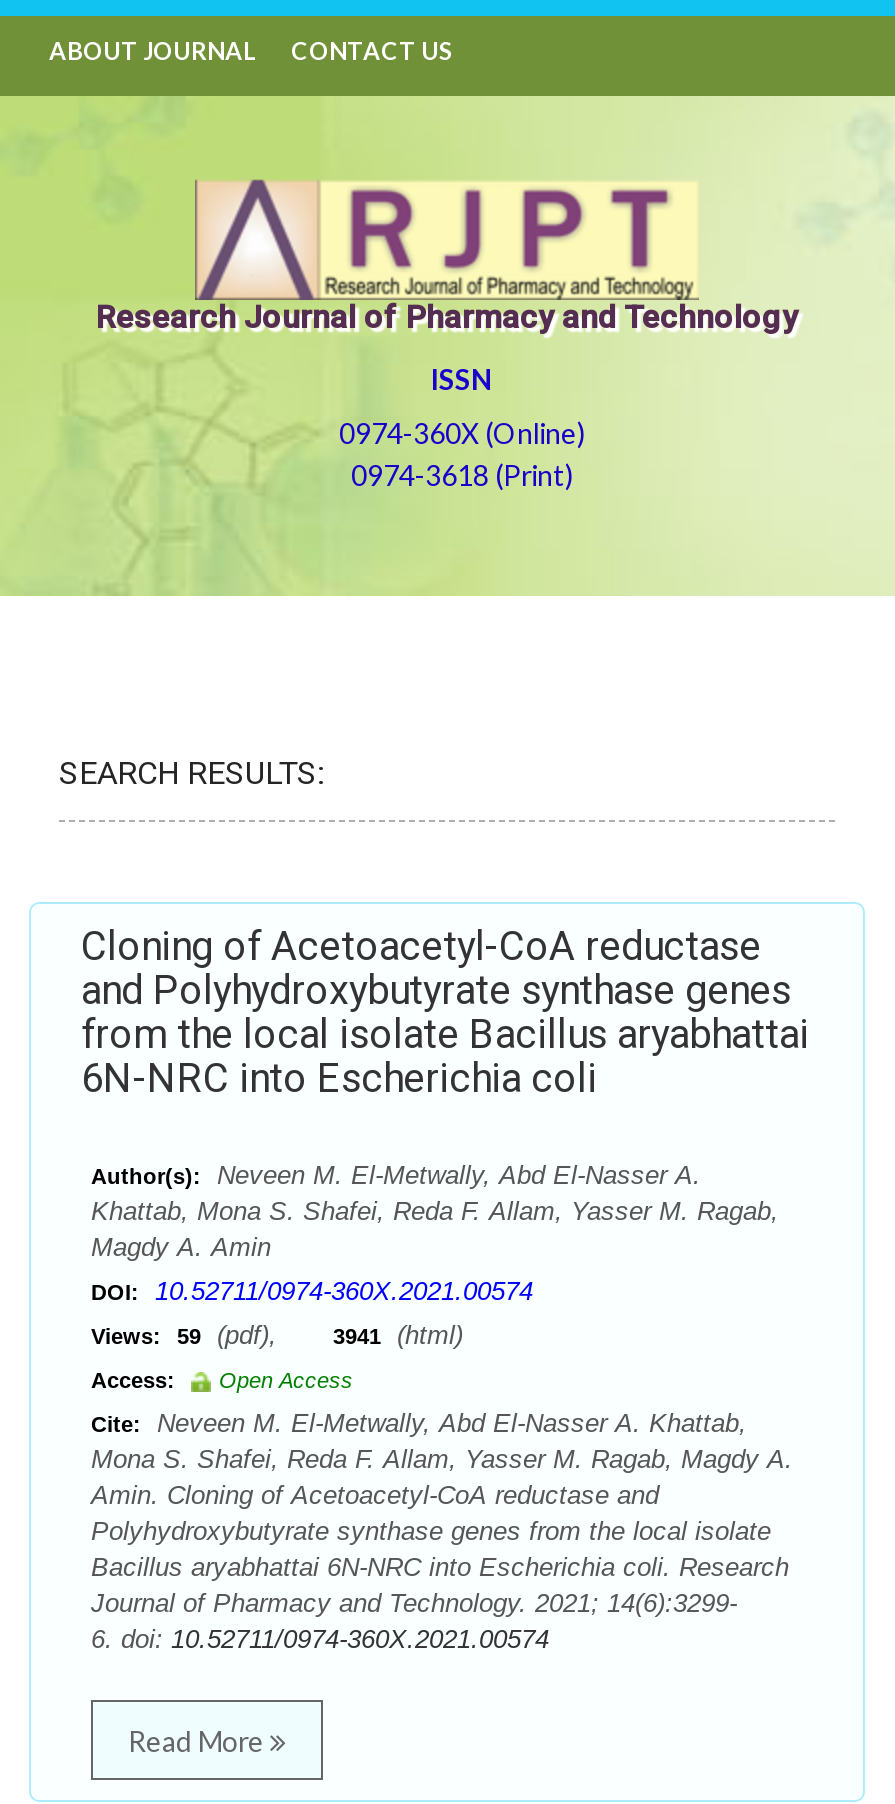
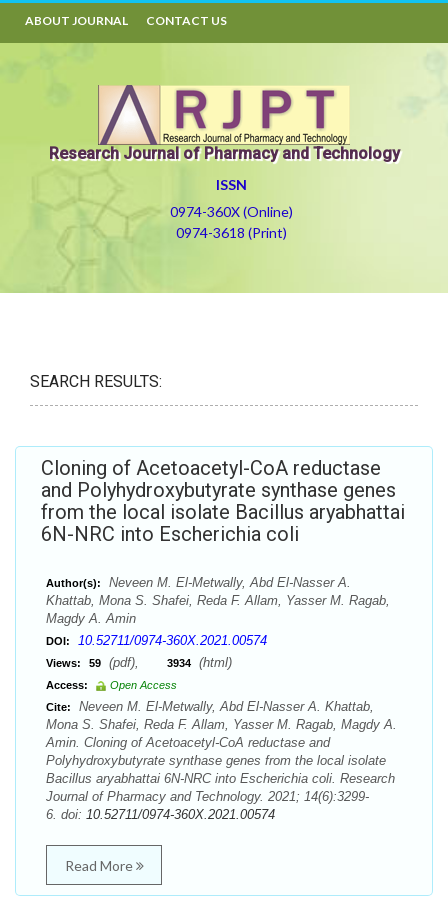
[91,1320,463,1350] Views: 59 (pdf), 3941 (html) -> [46,655,232,670] Views: 59 (pdf), 3934 (html)

